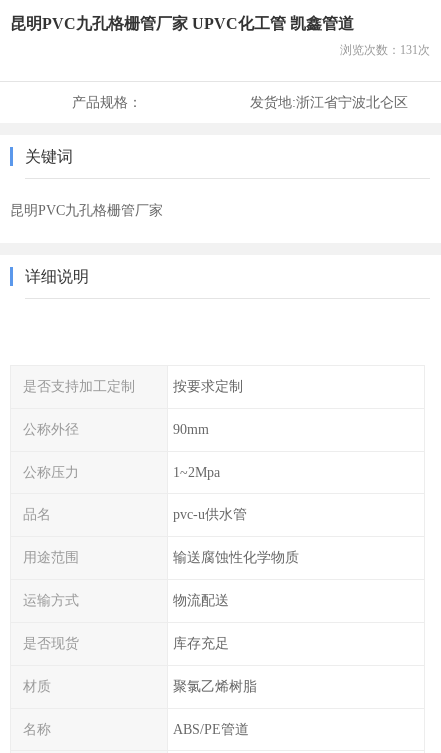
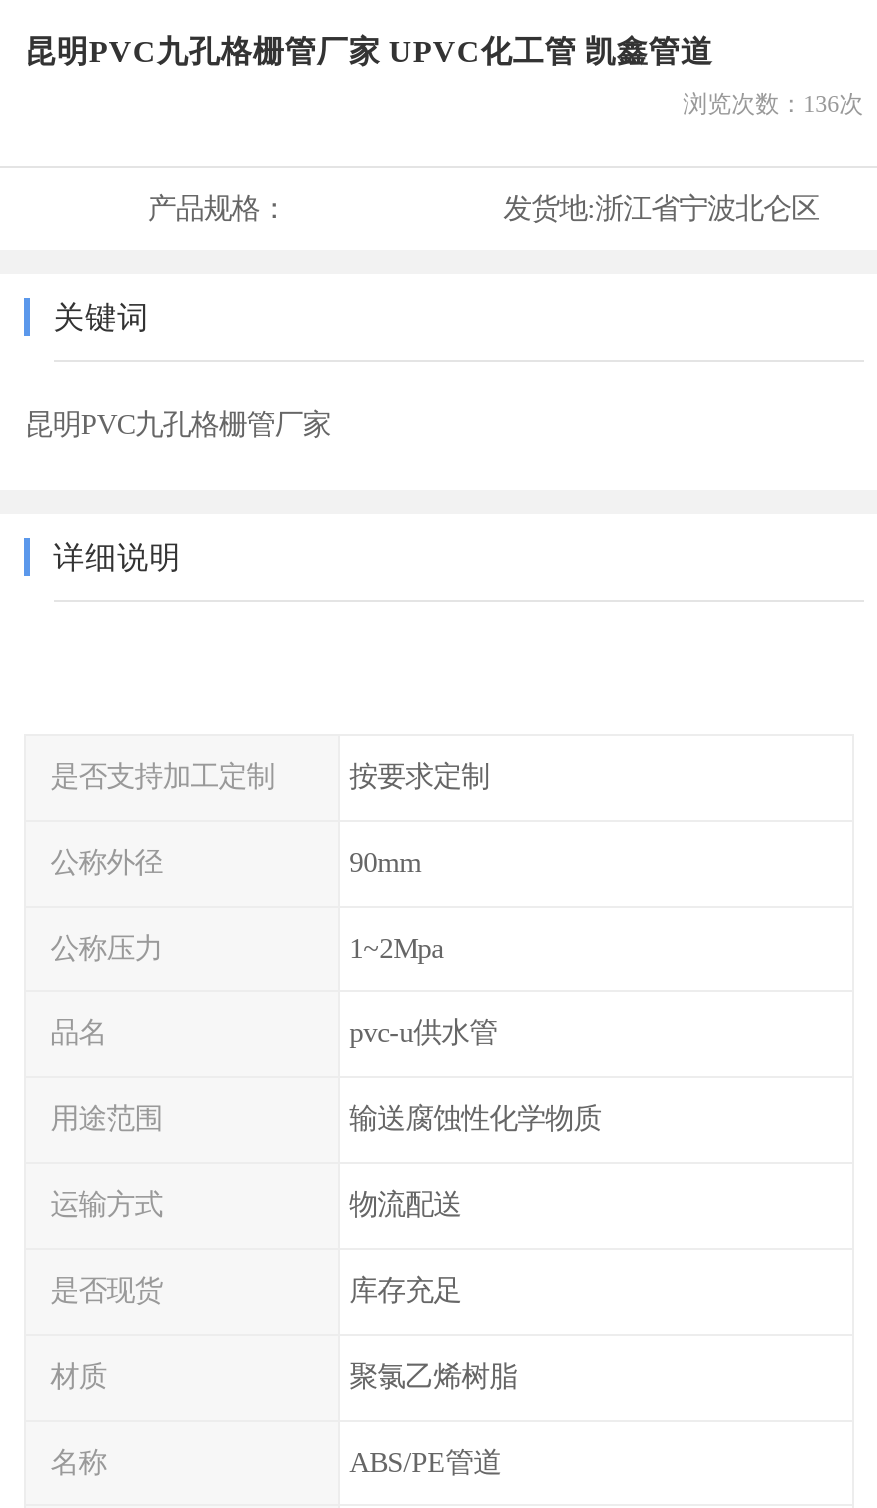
[340,43,430,57] 浏览次数：131次 -> [683,90,863,118] 浏览次数：136次

